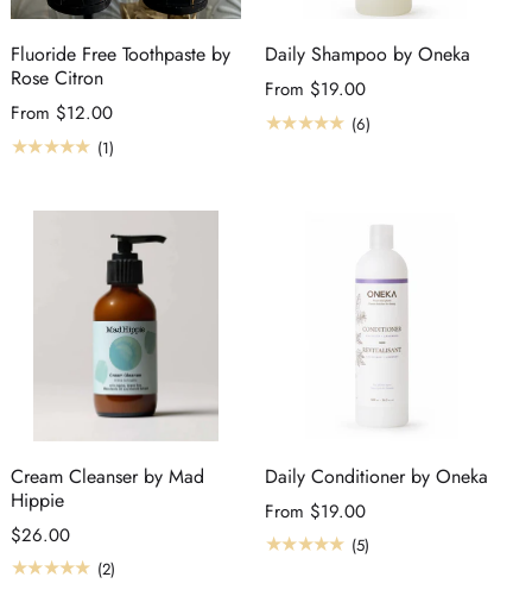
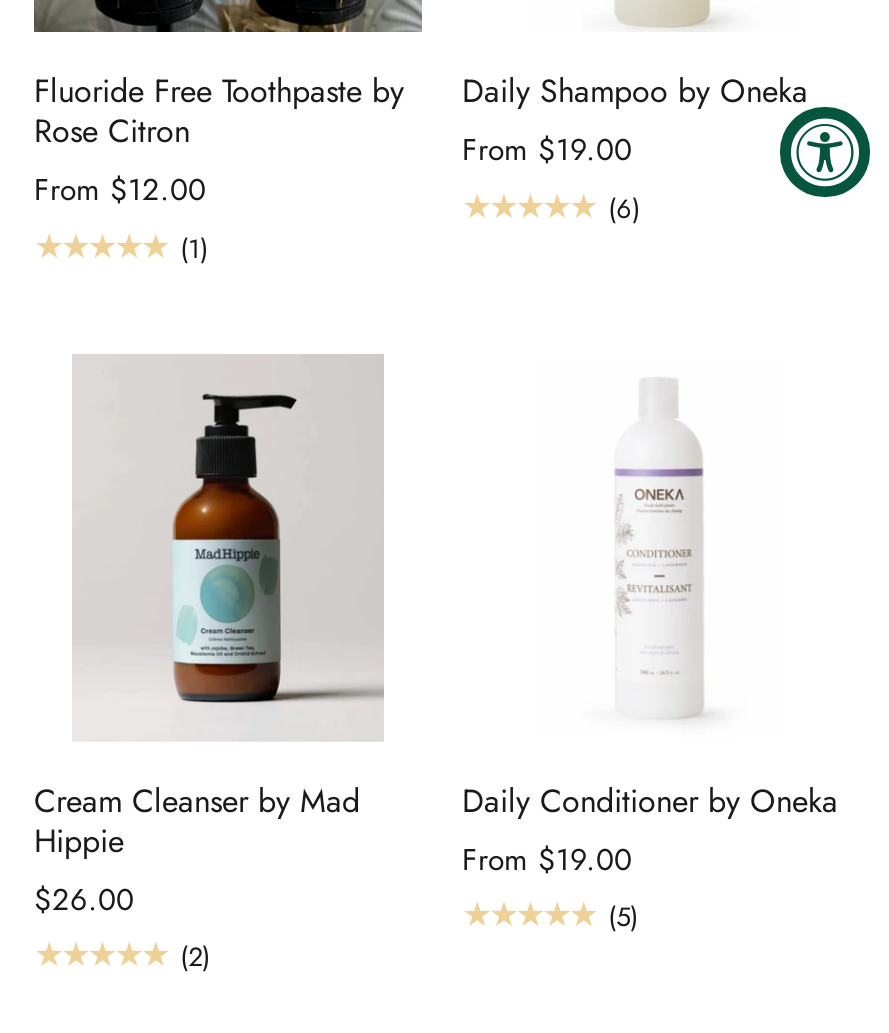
none -> [778,104,872,200] [image]

